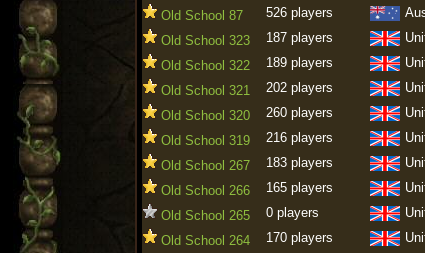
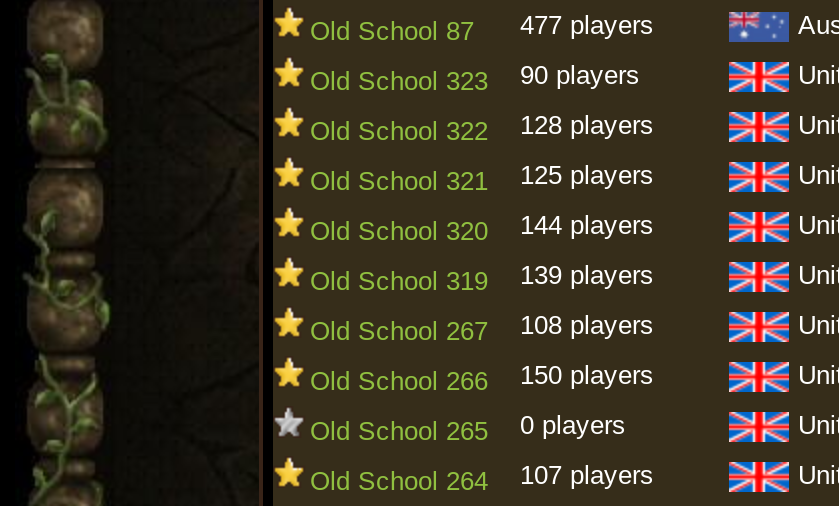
[160,5,332,23] Old School 87 526 players -> [310,10,654,46] Old School 87 477 players
[160,30,332,48] Old School 323 187 players -> [310,60,640,96] Old School 323 90 players
[160,55,332,73] Old School 322 189 players -> [310,110,654,146] Old School 322 128 players
[160,80,332,98] Old School 321 202 players -> [310,160,654,196] Old School 321 125 players
[160,105,332,123] Old School 320 260 players -> [310,210,654,246] Old School 320 144 players
[160,130,332,148] Old School 319 216 players -> [310,260,654,296] Old School 319 139 players
[160,155,332,173] Old School 267 183 players -> [310,310,654,346] Old School 267 108 players
[160,180,332,198] Old School 266 165 players -> [310,360,654,396] Old School 266 150 players
[160,230,332,248] Old School 264 170 players -> [310,460,654,496] Old School 264 107 players

